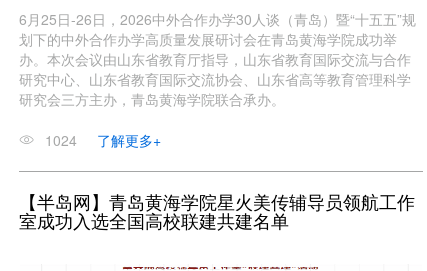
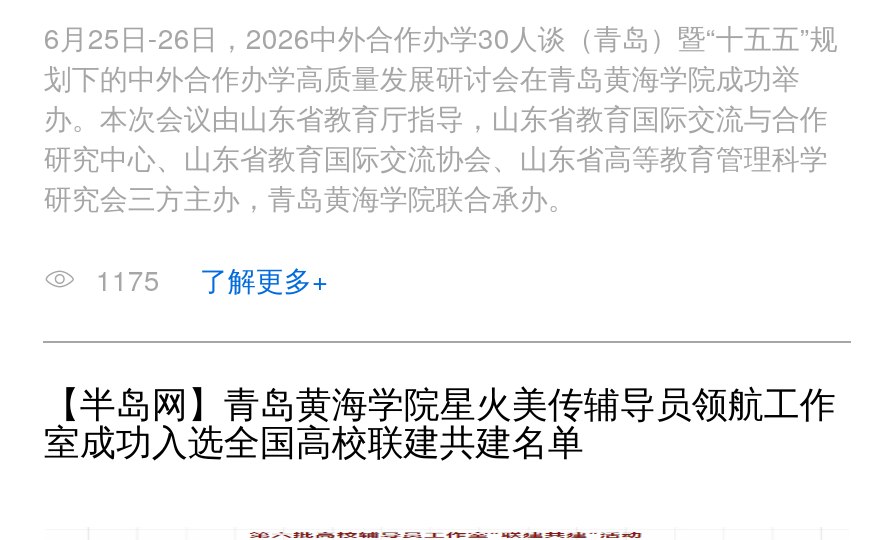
[45,130,161,150] 1024 了解更多+ -> [96,259,328,299] 1175 了解更多+

